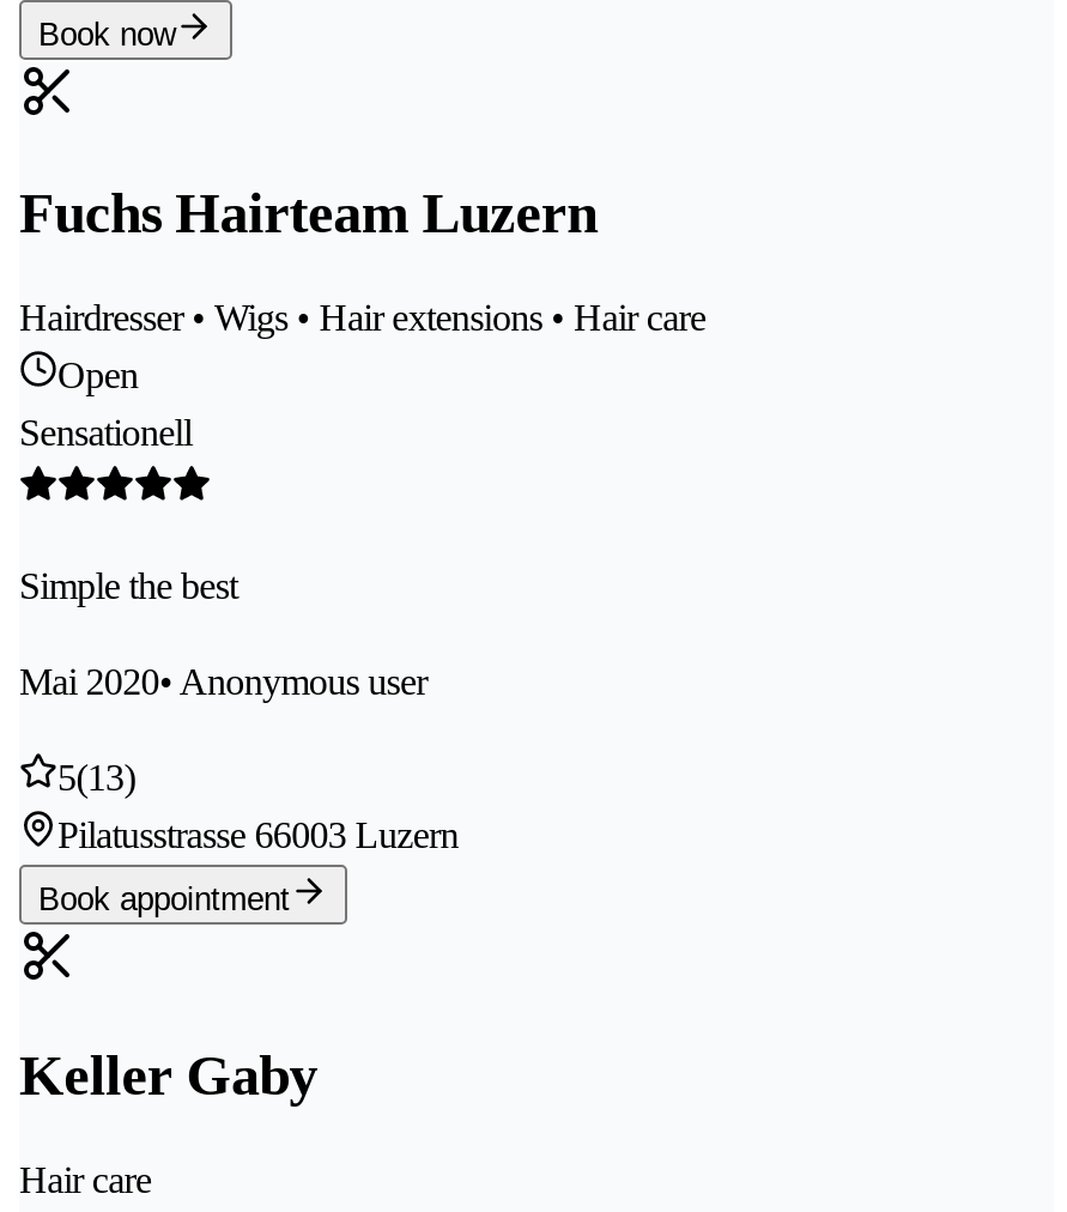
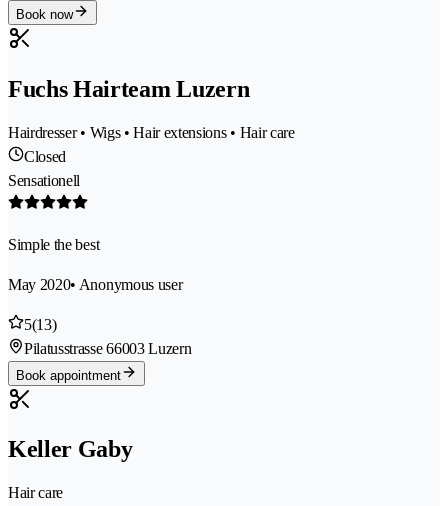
[57,353,138,394] Open -> [24,147,66,164] Closed
[19,660,427,701] Mai 2020• Anonymous user -> [8,275,182,292] May 2020• Anonymous user

